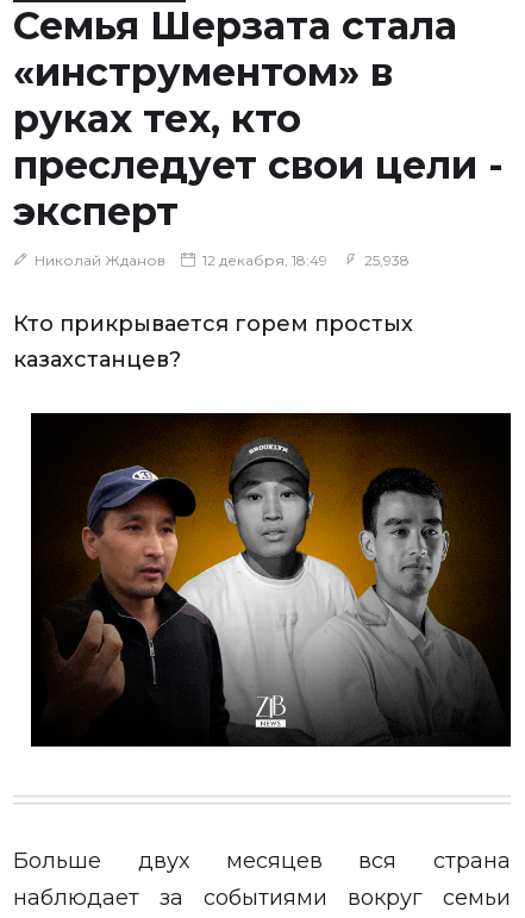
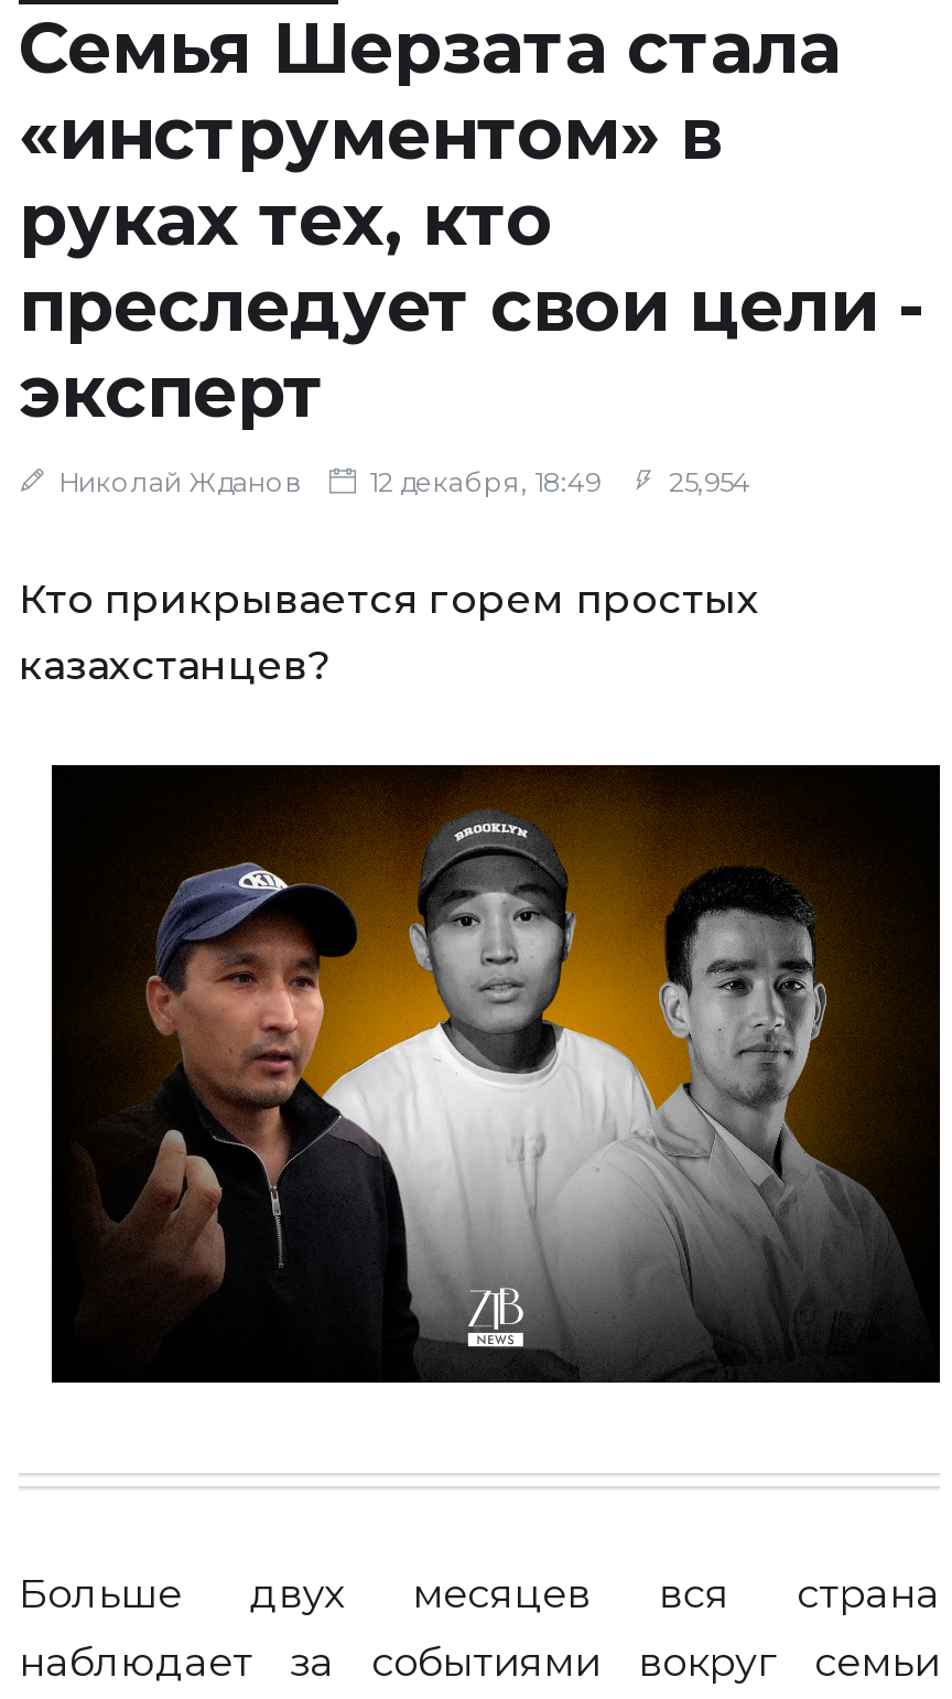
[35,251,410,269] Николай Жданов 12 декабря, 18:49 25,938 -> [58,465,750,498] Николай Жданов 12 декабря, 18:49 25,954

